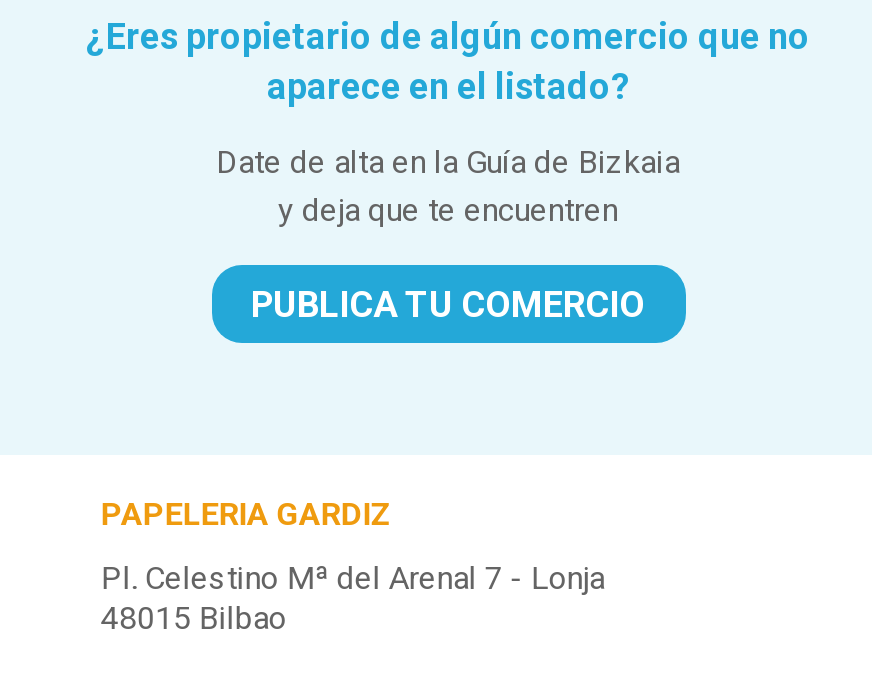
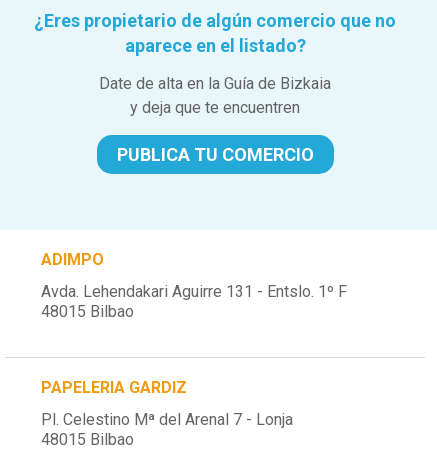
none -> [41,250,347,321] ADIMPO | Avda. Lehendakari Aguirre 131 - Entslo. 1º F | 48015 Bilbao

